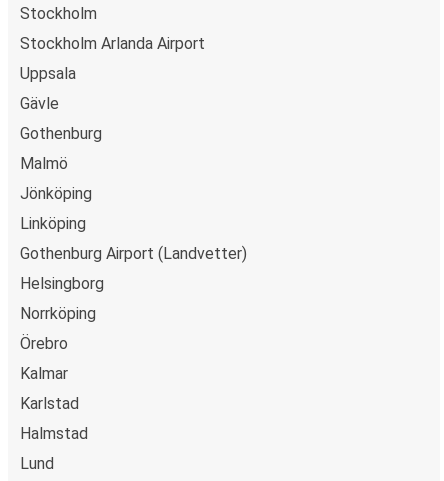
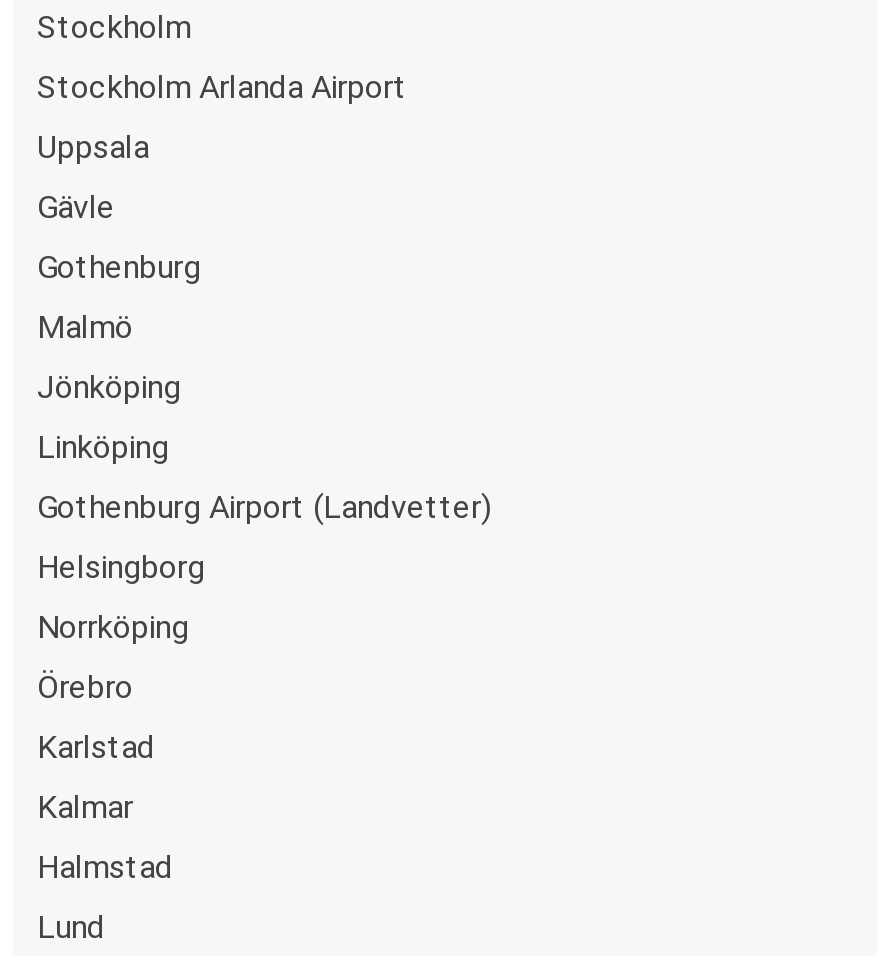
moved [20,363,68,382] -> [37,787,133,825]: Kalmar
moved [20,393,79,412] -> [37,727,155,765]: Karlstad

